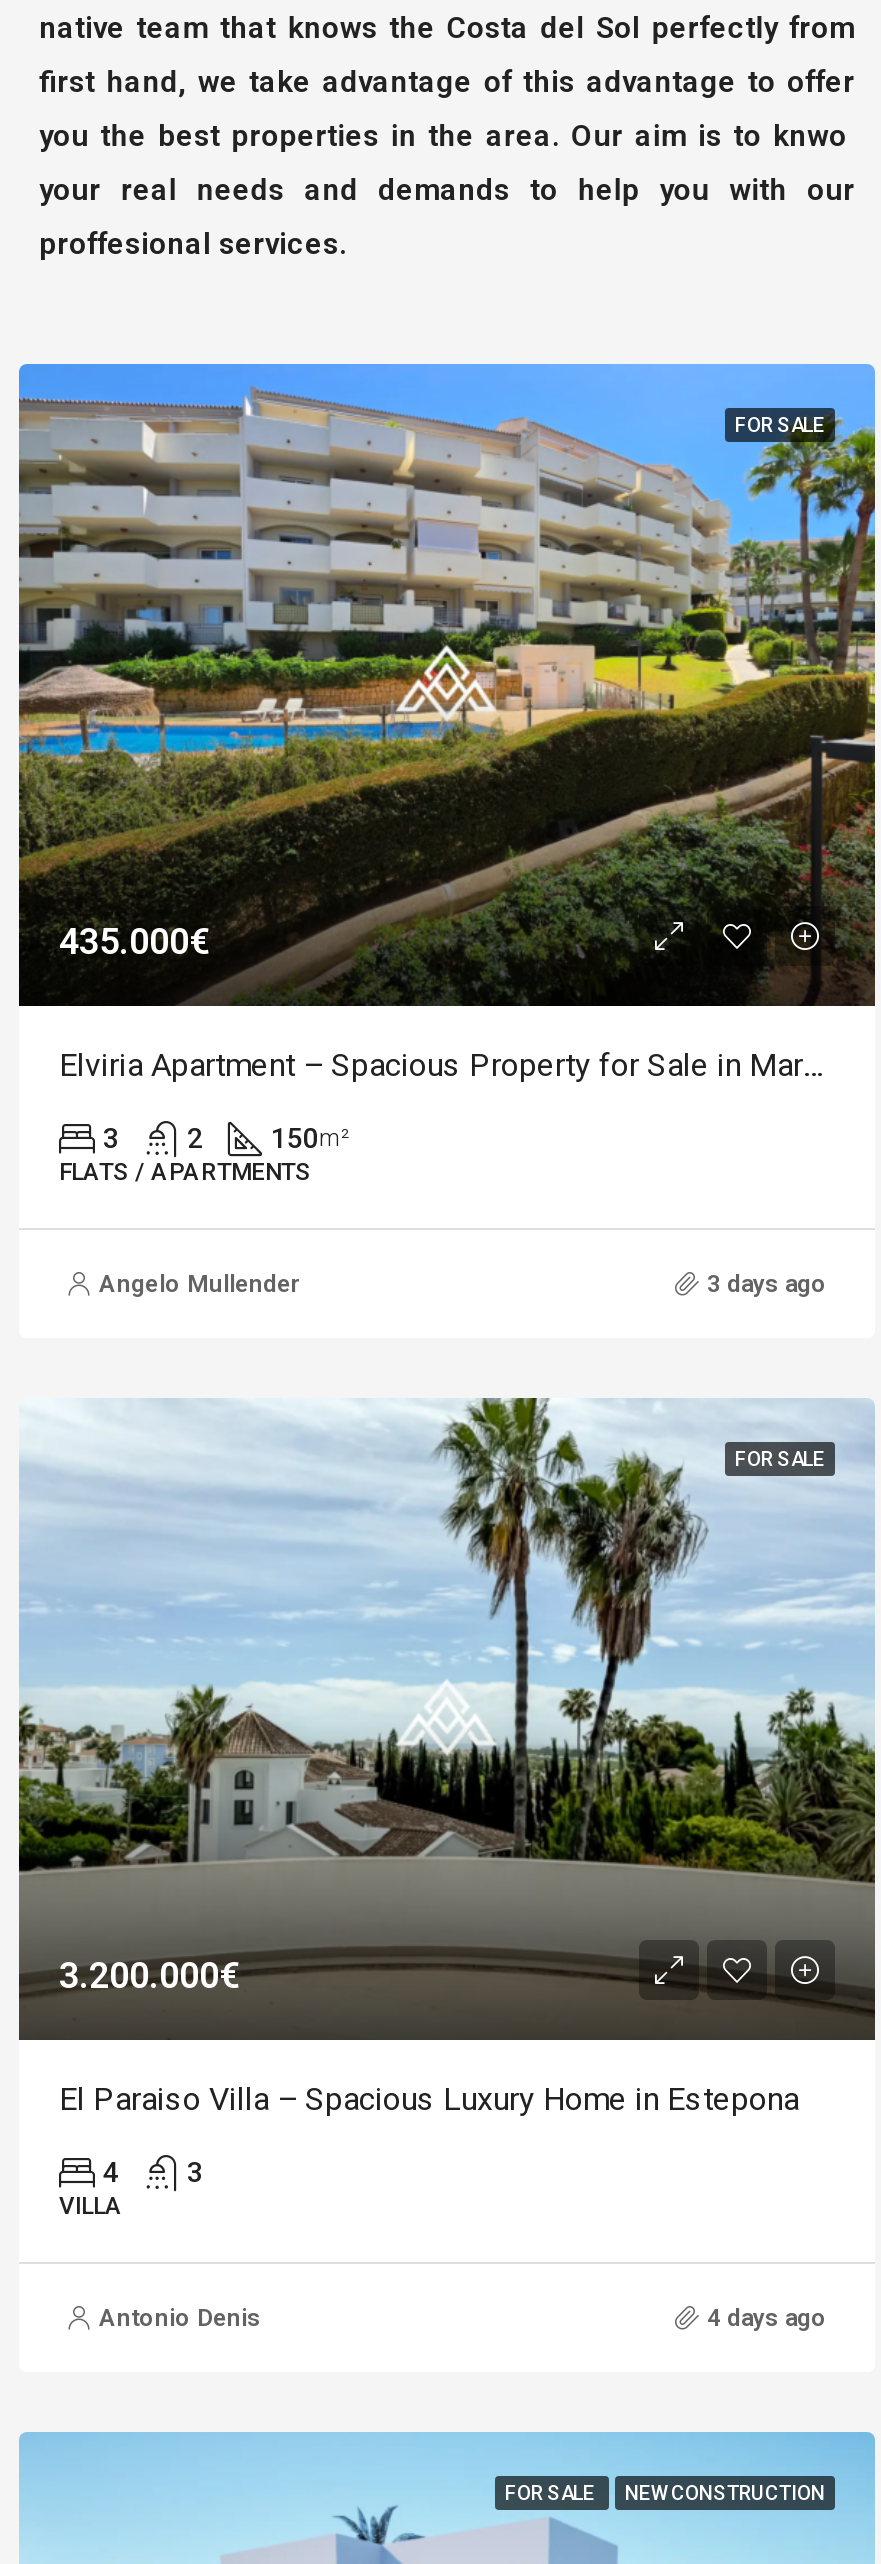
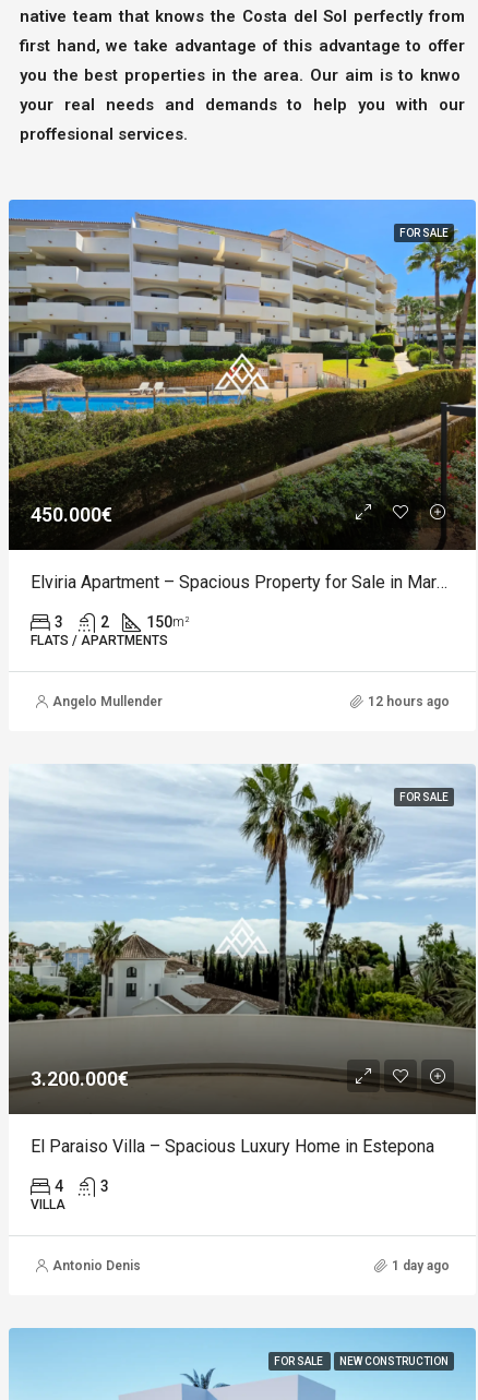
[59,920,209,962] 435.000€ -> [31,503,112,526] 450.000€
[707,1270,827,1298] 3 days ago -> [368,694,450,709] 12 hours ago
[707,2304,827,2332] 4 days ago -> [392,1258,450,1273] 1 day ago

